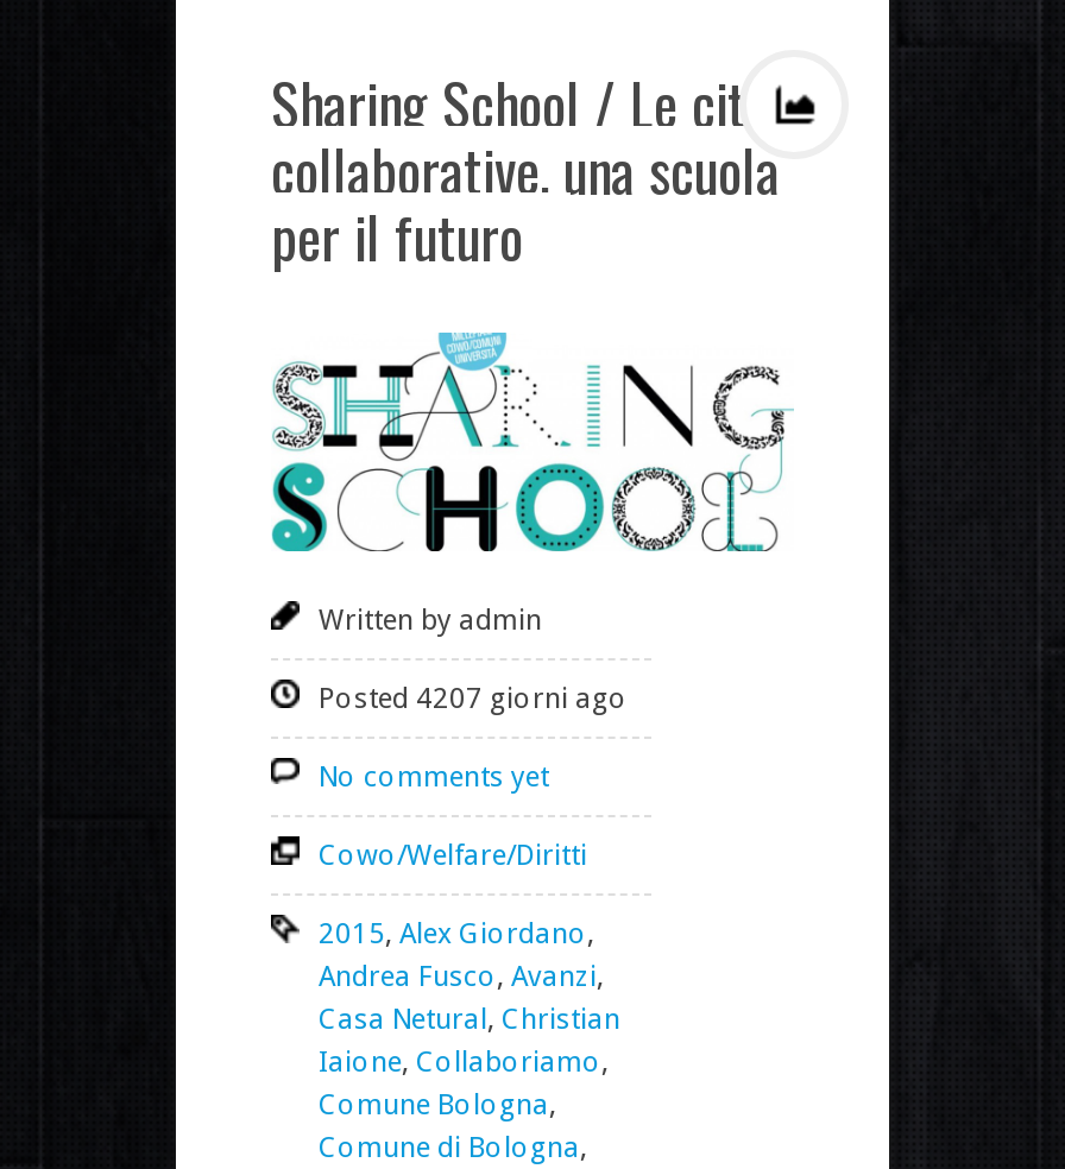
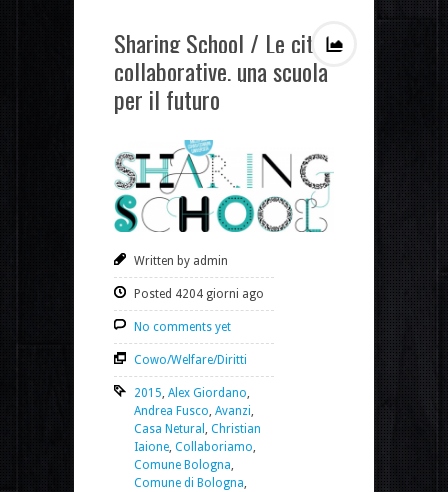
[319,681,628,714] Posted 4207 giorni ago -> [134,287,264,301] Posted 4204 giorni ago

